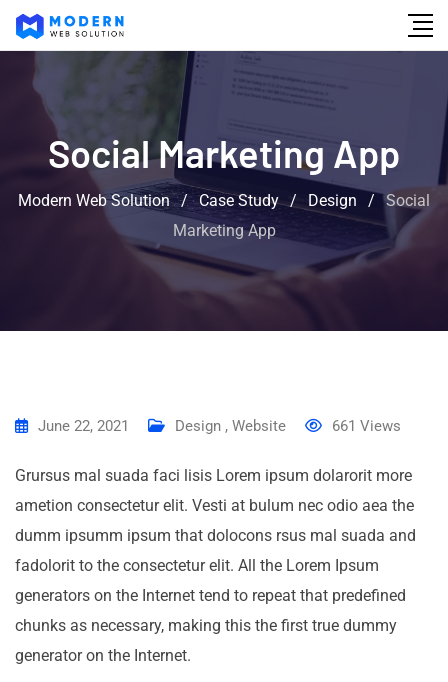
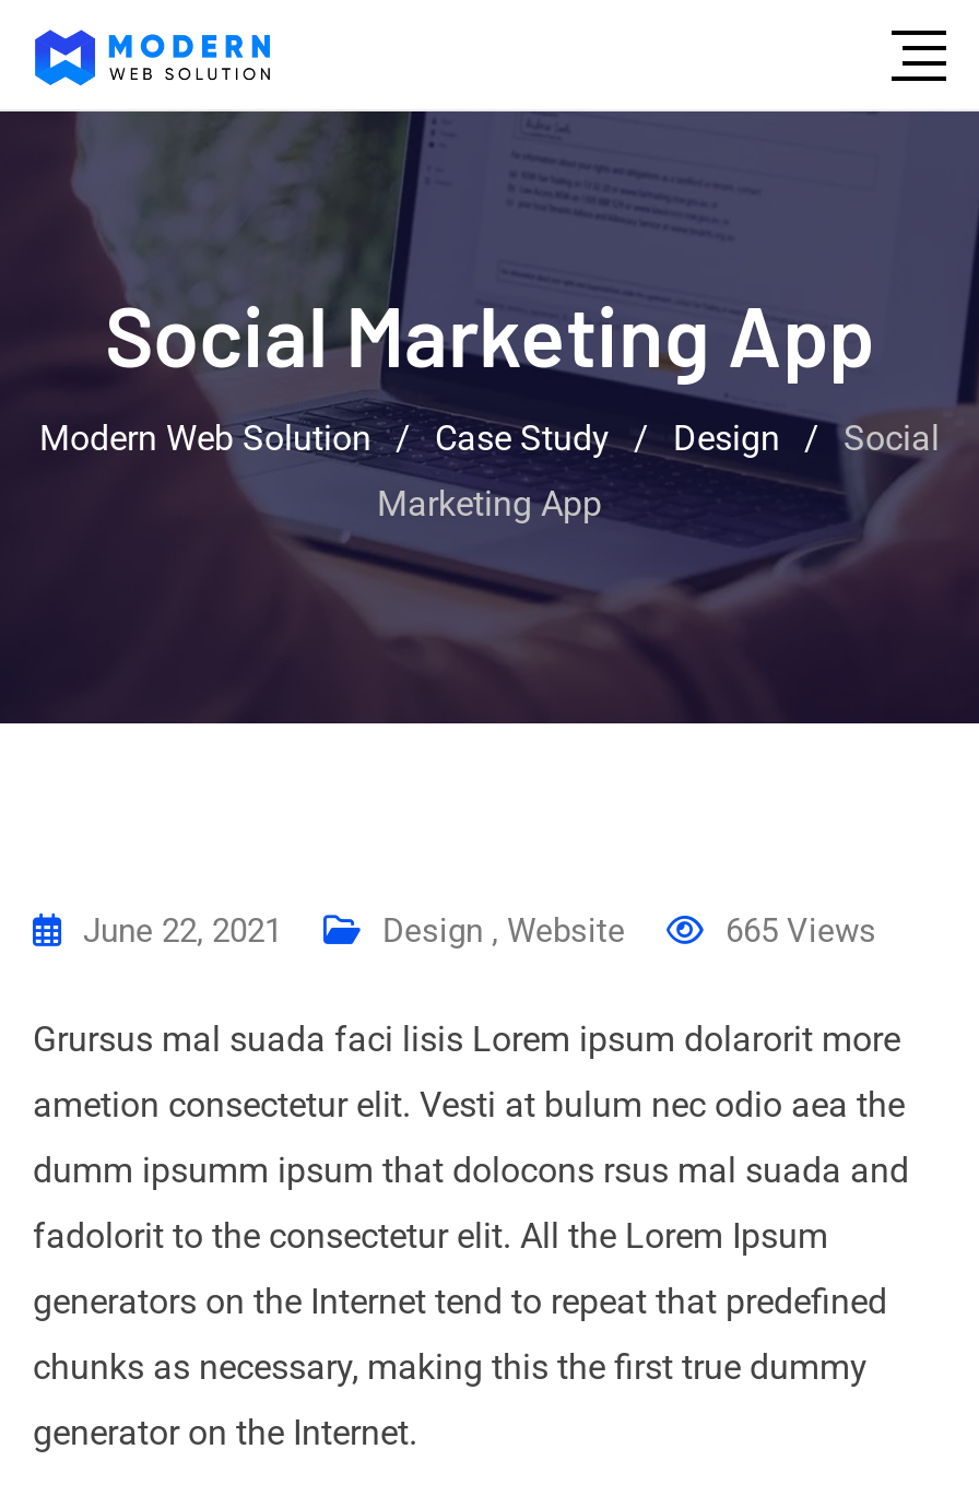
[332,417,401,435] 661 Views -> [726,911,876,951] 665 Views

